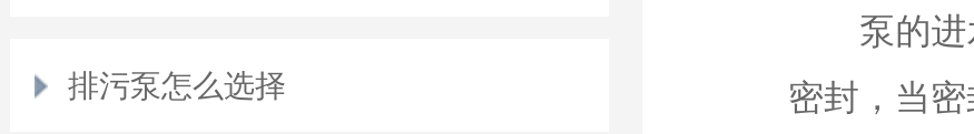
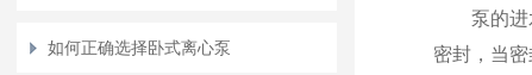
[68,68,286,103] 排污泵怎么选择 -> [48,38,231,57] 如何正确选择卧式离心泵

